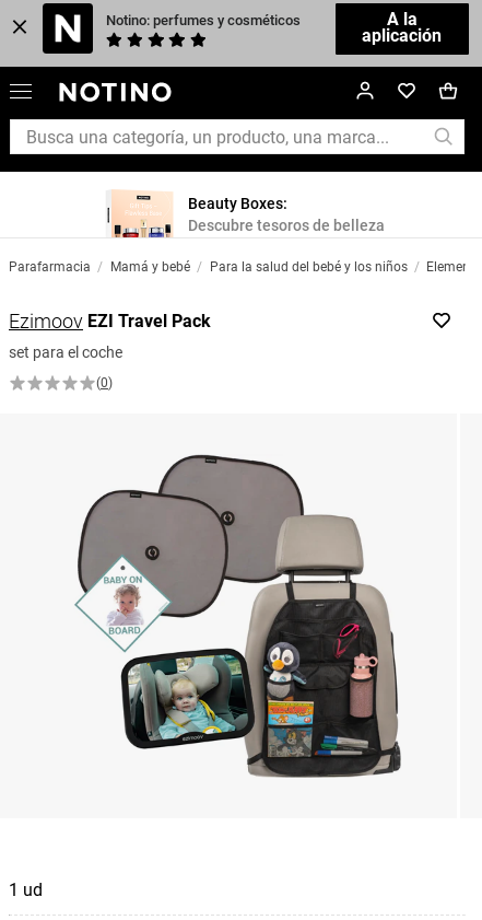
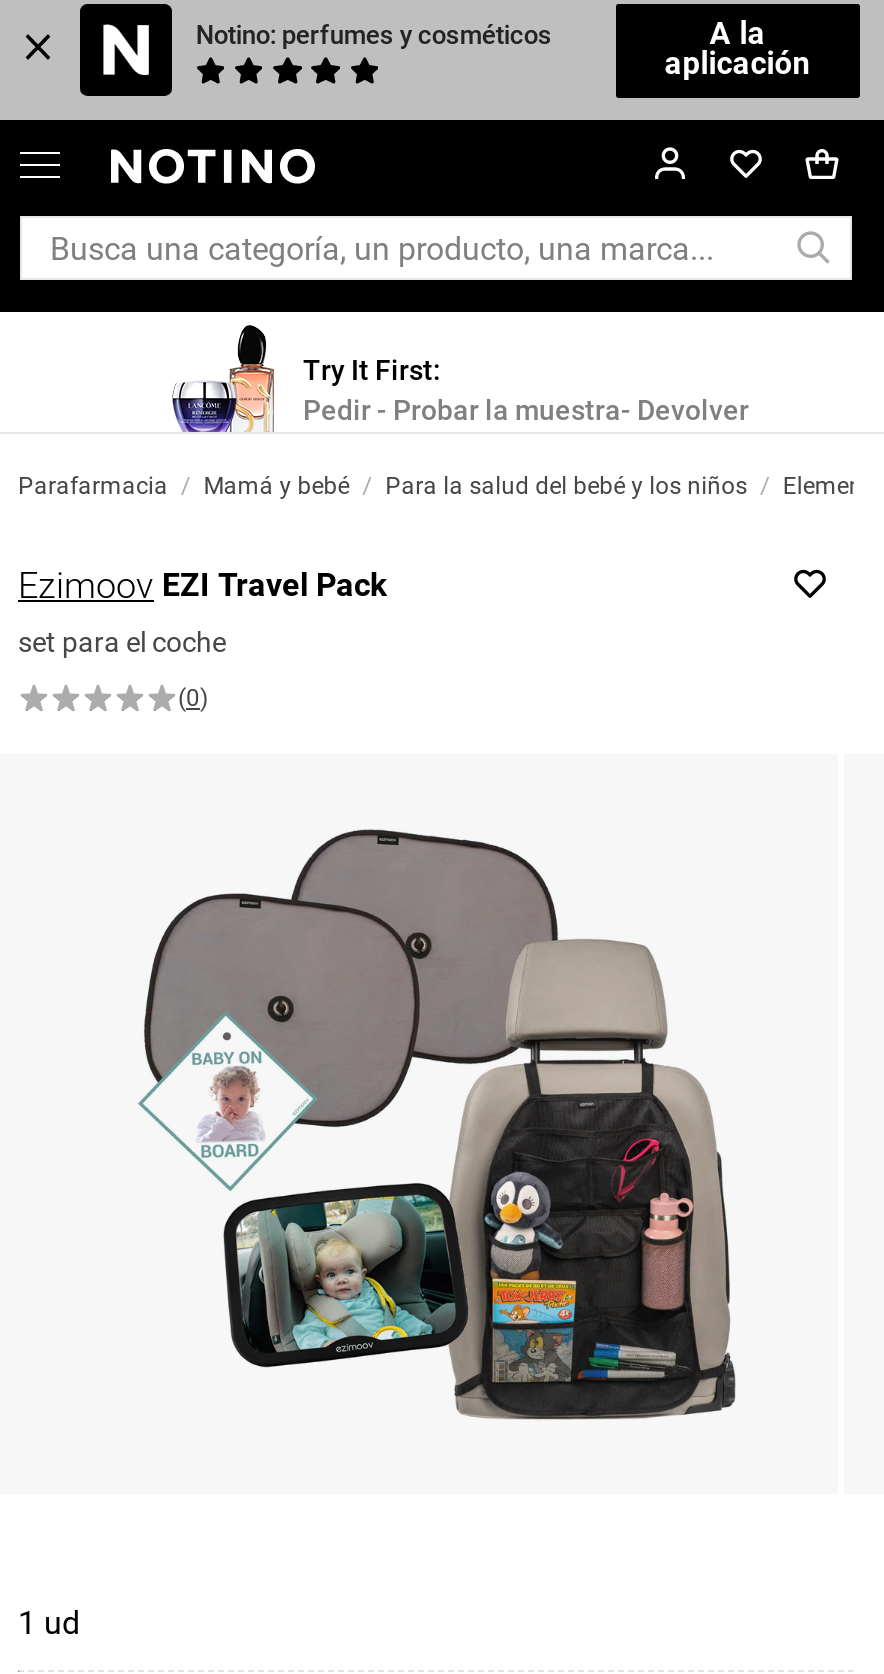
[93,179,385,238] [image] | Beauty Boxes: | Descubre tesoros de belleza -> [170,324,749,434] [image] | Try It First: | Pedir - Probar la muestra- Devolver

